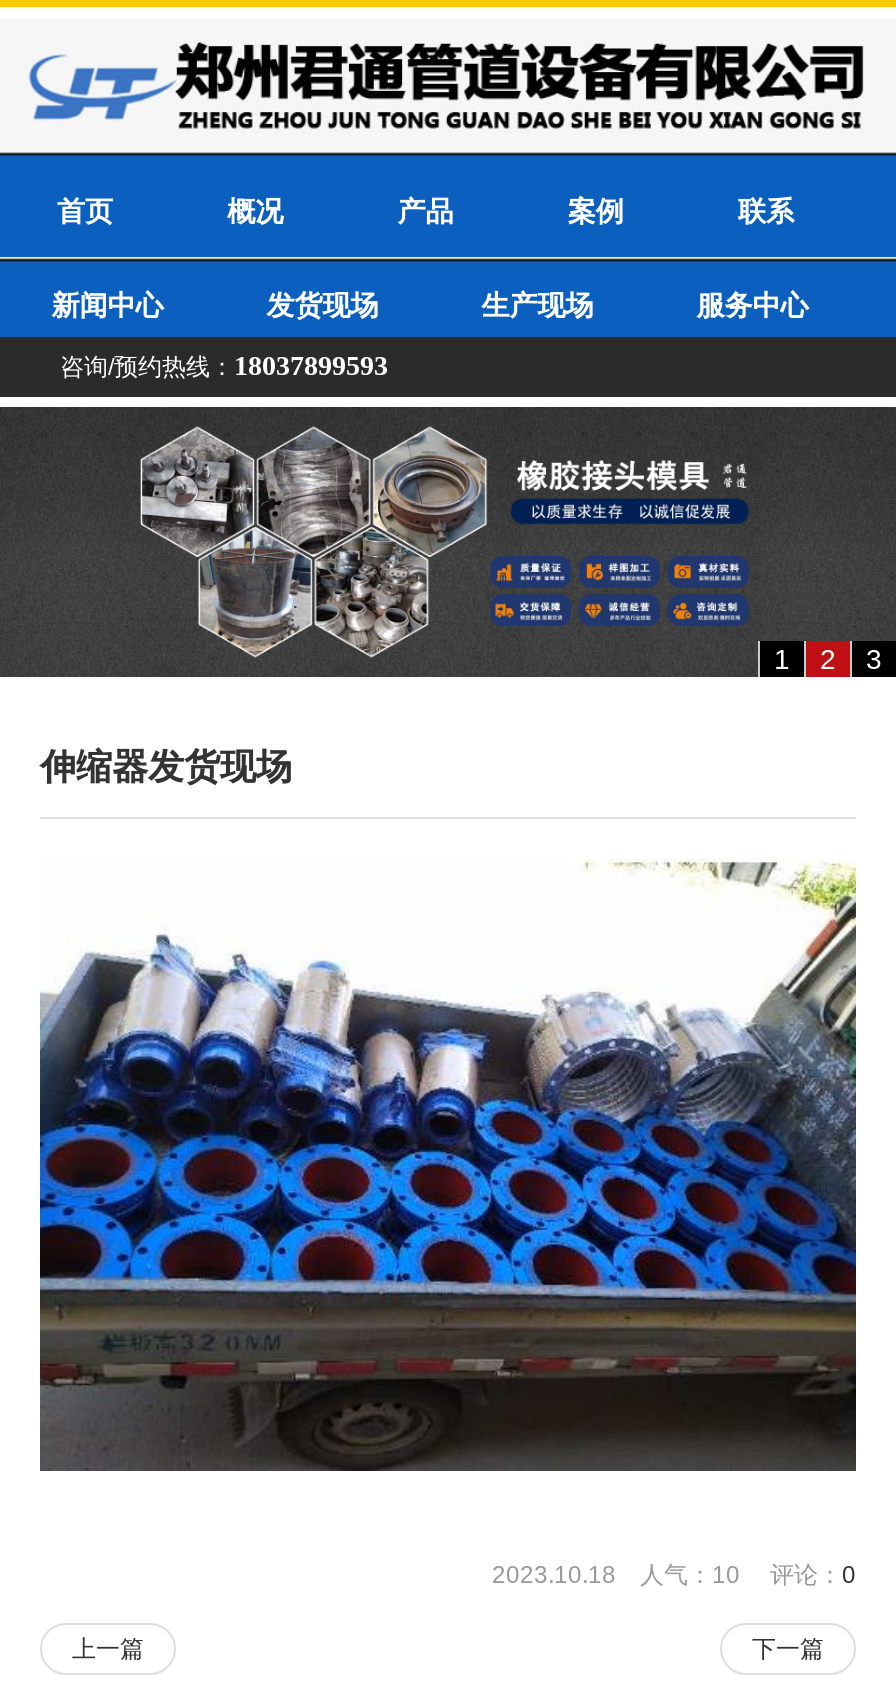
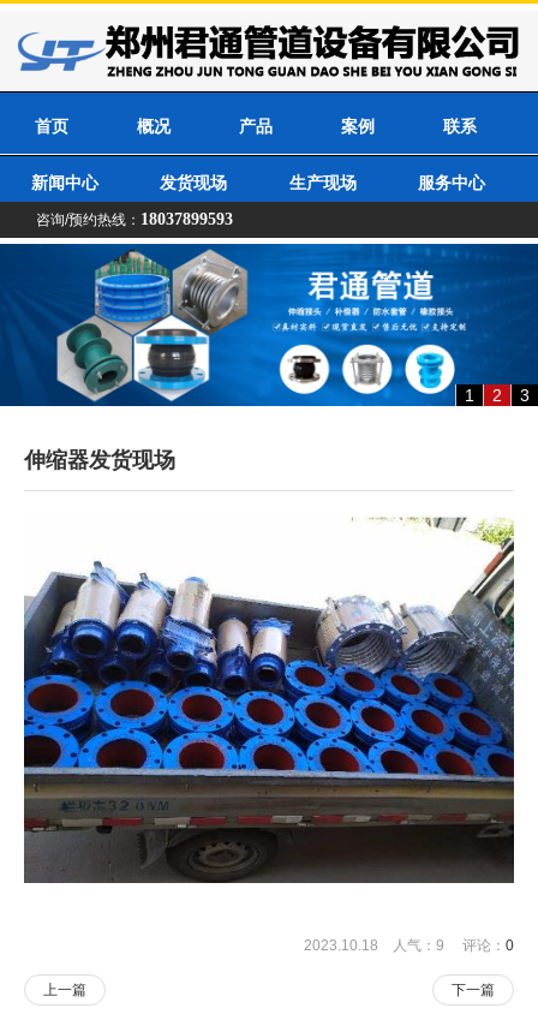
[6,405,890,679] [image] -> [4,243,534,407] [image]
[492,1560,856,1588] 2023.10.18 人气：10评论：0 -> [304,937,514,954] 2023.10.18 人气：9评论：0

